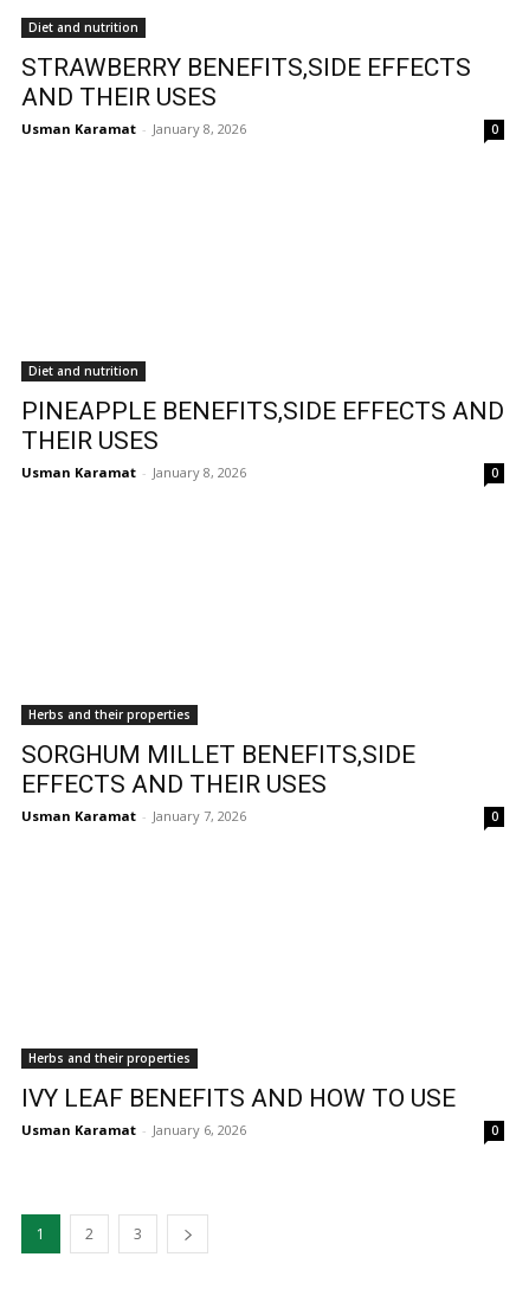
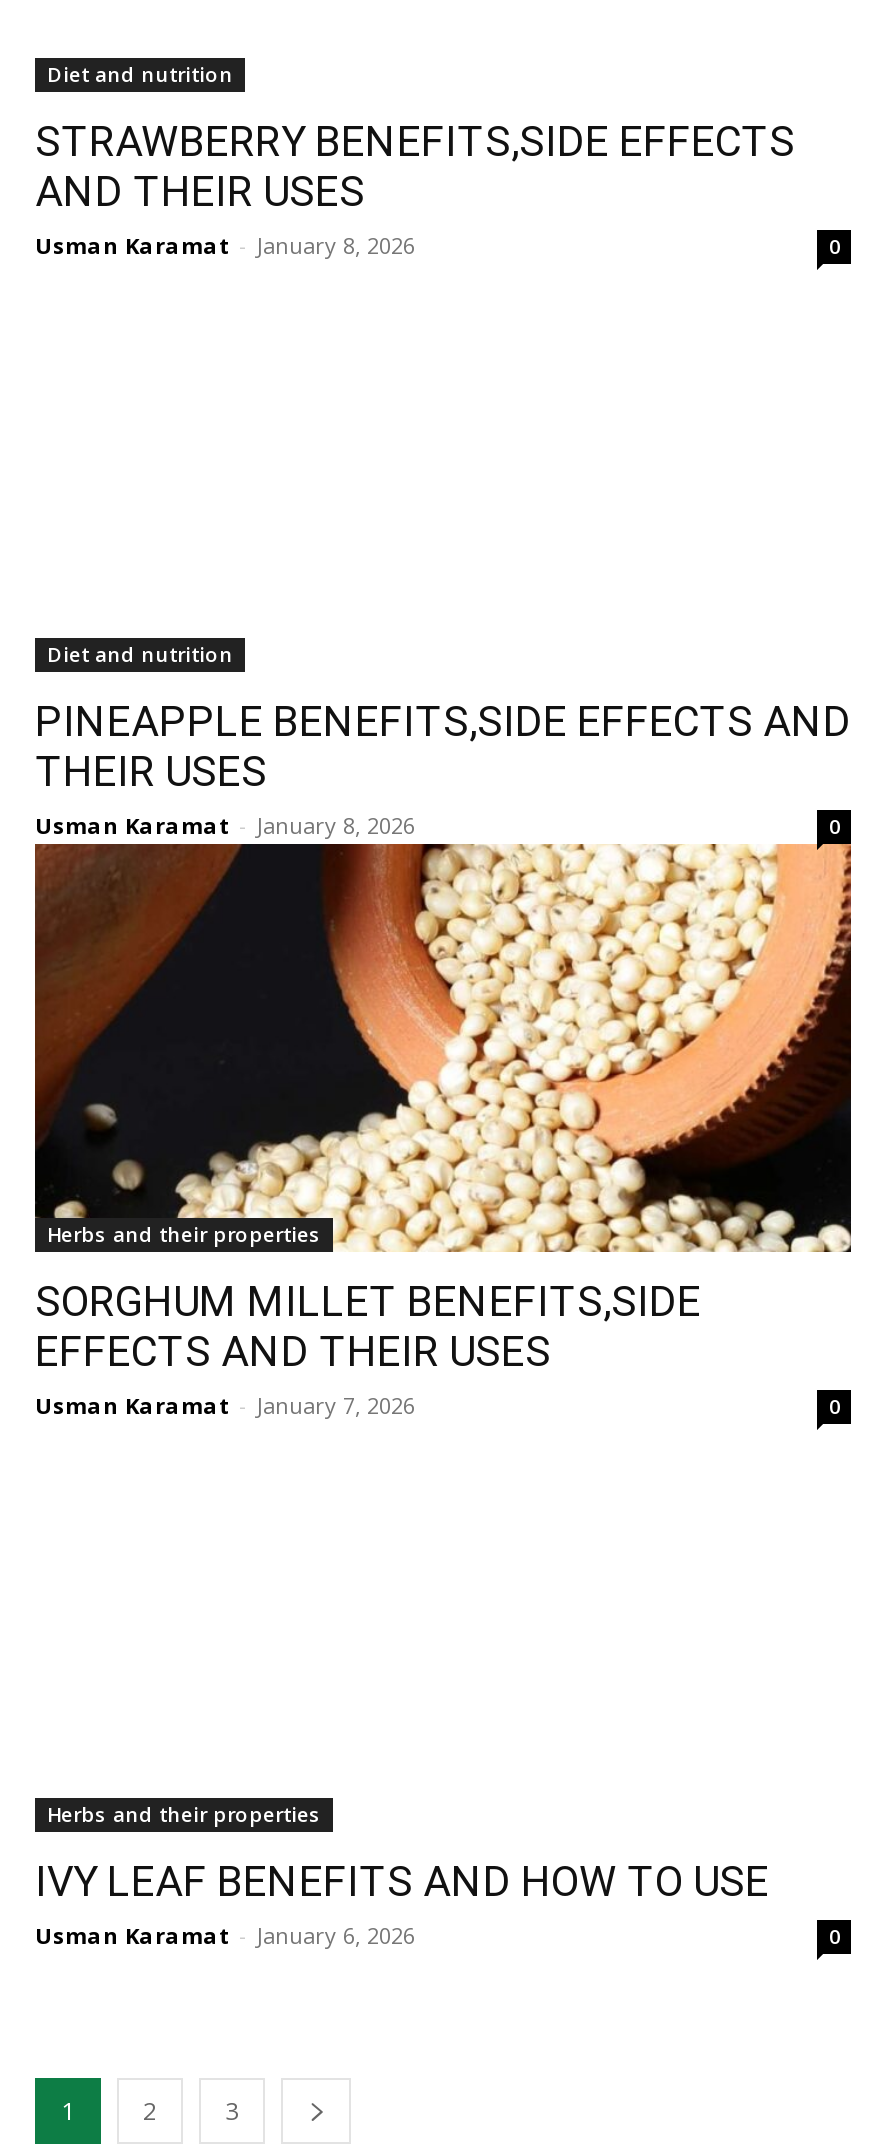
none -> [33,842,853,1254] [image]

